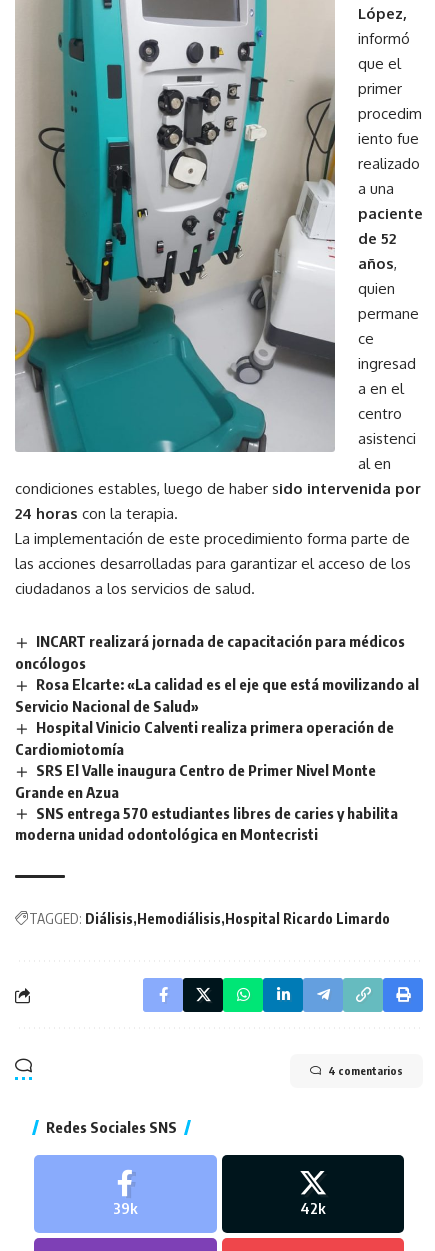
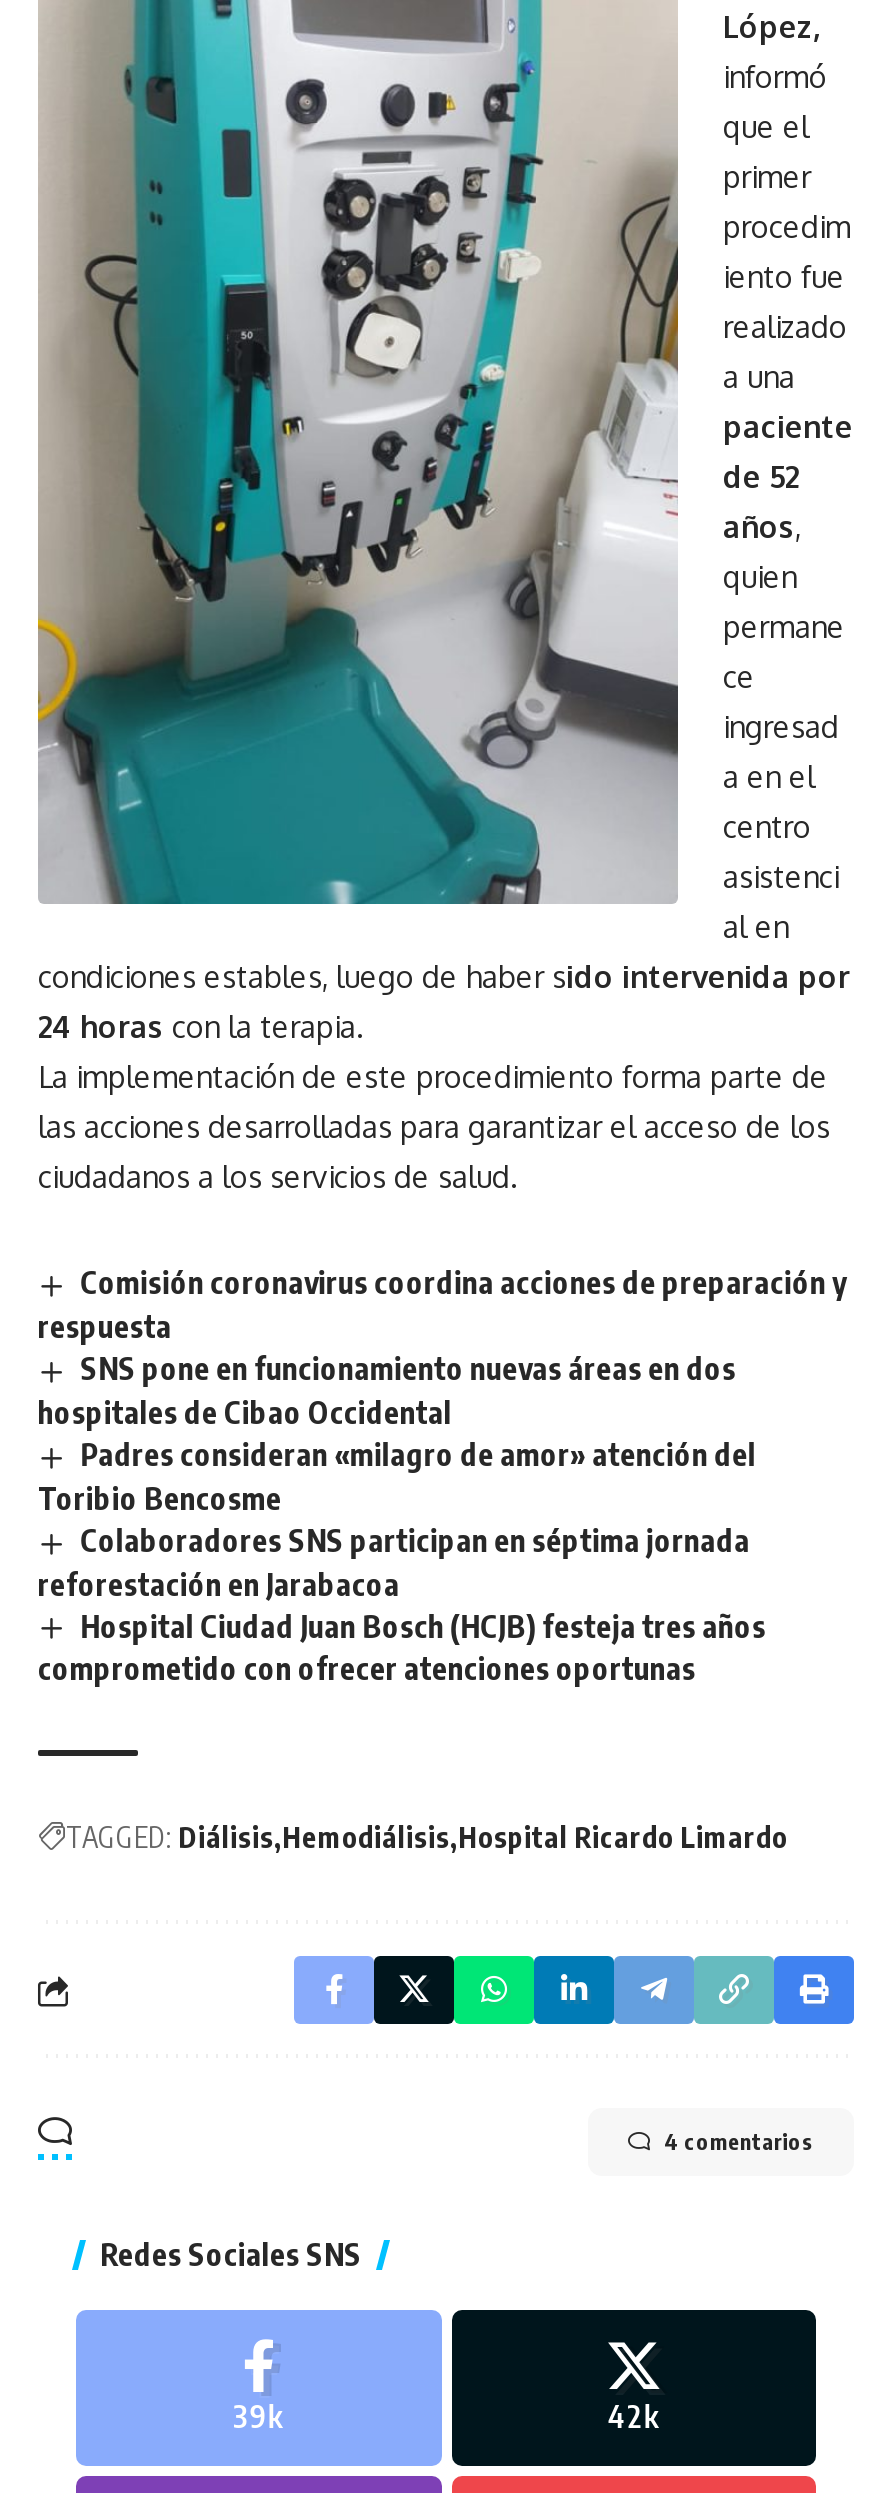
[15,632,419,843] INCART realizará jornada de capacitación para médicos | oncólogos | Rosa Elcarte: «La calidad es el eje que está movilizando al | Servicio Nacional de Salud» | Hospital Vinicio Calventi realiza primera operación de | Cardiomiotomía | SRS El Valle inaugura Centro de Primer Nivel Monte | Grande en Azua | SNS entrega 570 estudiantes libres de caries y habilita | moderna unidad odontológica en Montecristi -> [38,1264,846,1687] Comisión coronavirus coordina acciones de preparación y | respuesta | SNS pone en funcionamiento nuevas áreas en dos | hospitales de Cibao Occidental | Padres consideran «milagro de amor» atención del | Toribio Bencosme | Colaboradores SNS participan en séptima jornada | reforestación en Jarabacoa | Hospital Ciudad Juan Bosch (HCJB) festeja tres años | comprometido con ofrecer atenciones oportunas

